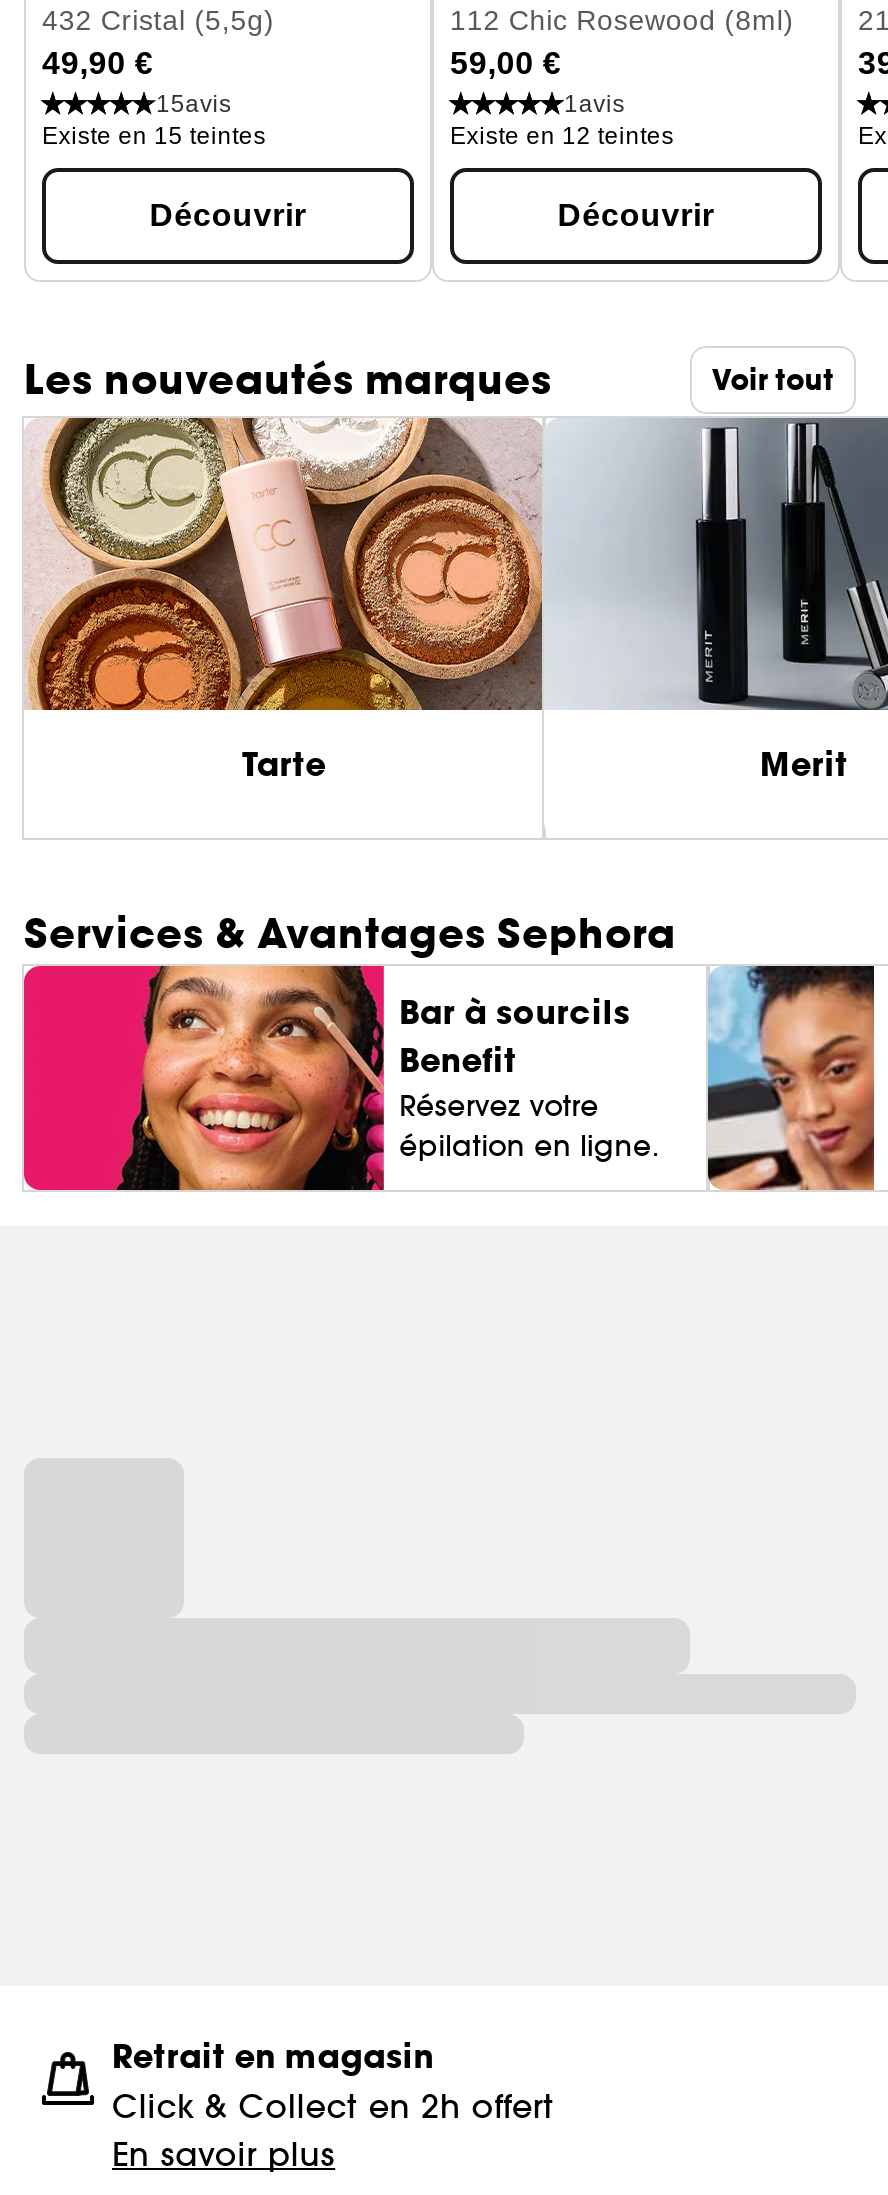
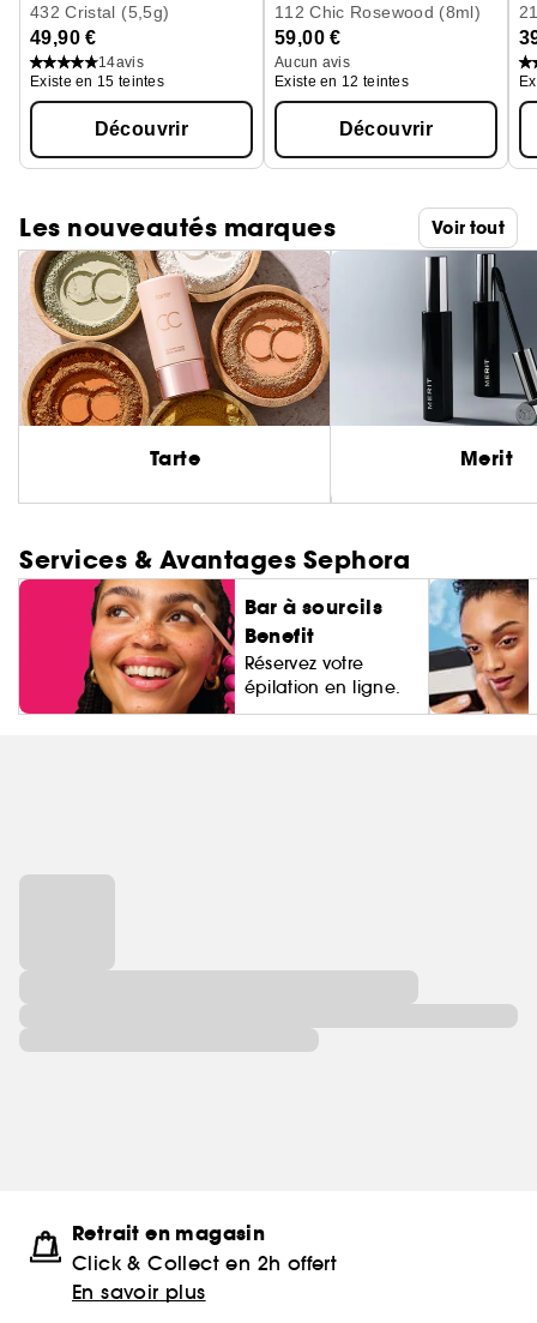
[156,89,232,117] 15avis -> [98,53,144,70] 14avis
[564,89,625,117] 1avis -> [274,53,350,70] Aucun avis

